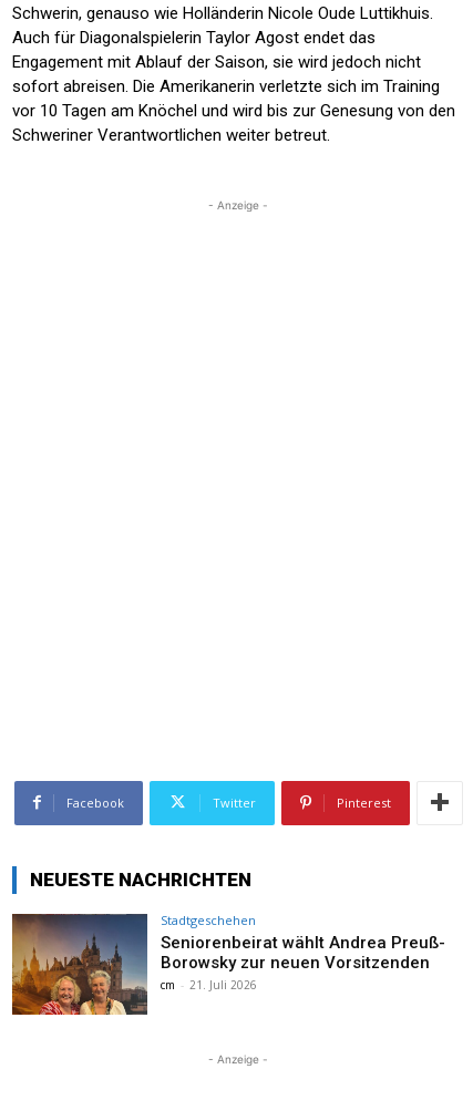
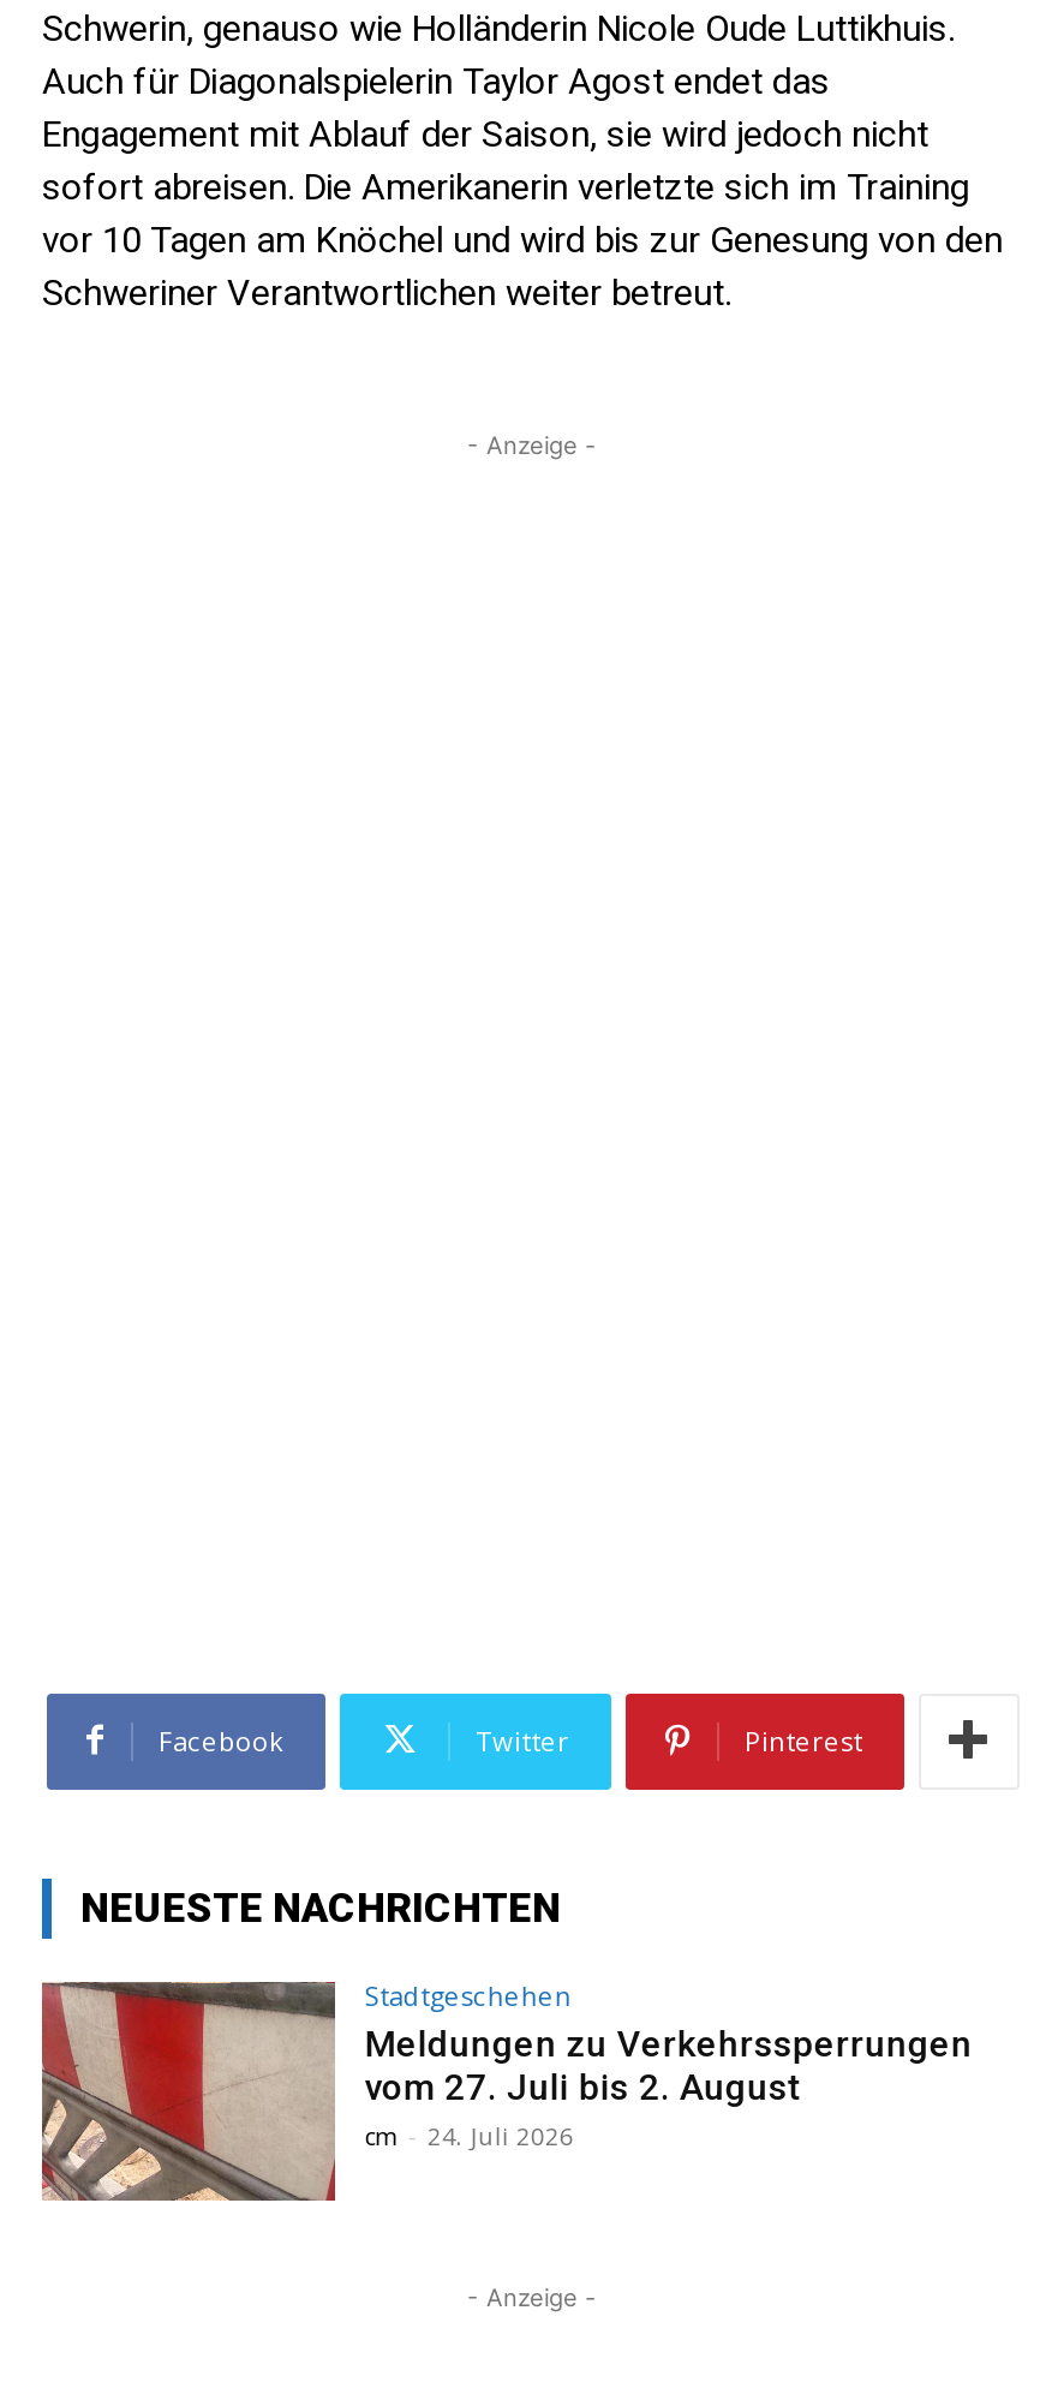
[11,913,446,1016] [image] | Seniorenbeirat wählt Andrea Preuß- | Borowsky zur neuen Vorsitzenden | cm - 21. Juli 2026 -> [40,1980,973,2203] [image] | Meldungen zu Verkehrssperrungen | vom 27. Juli bis 2. August | cm - 24. Juli 2026

